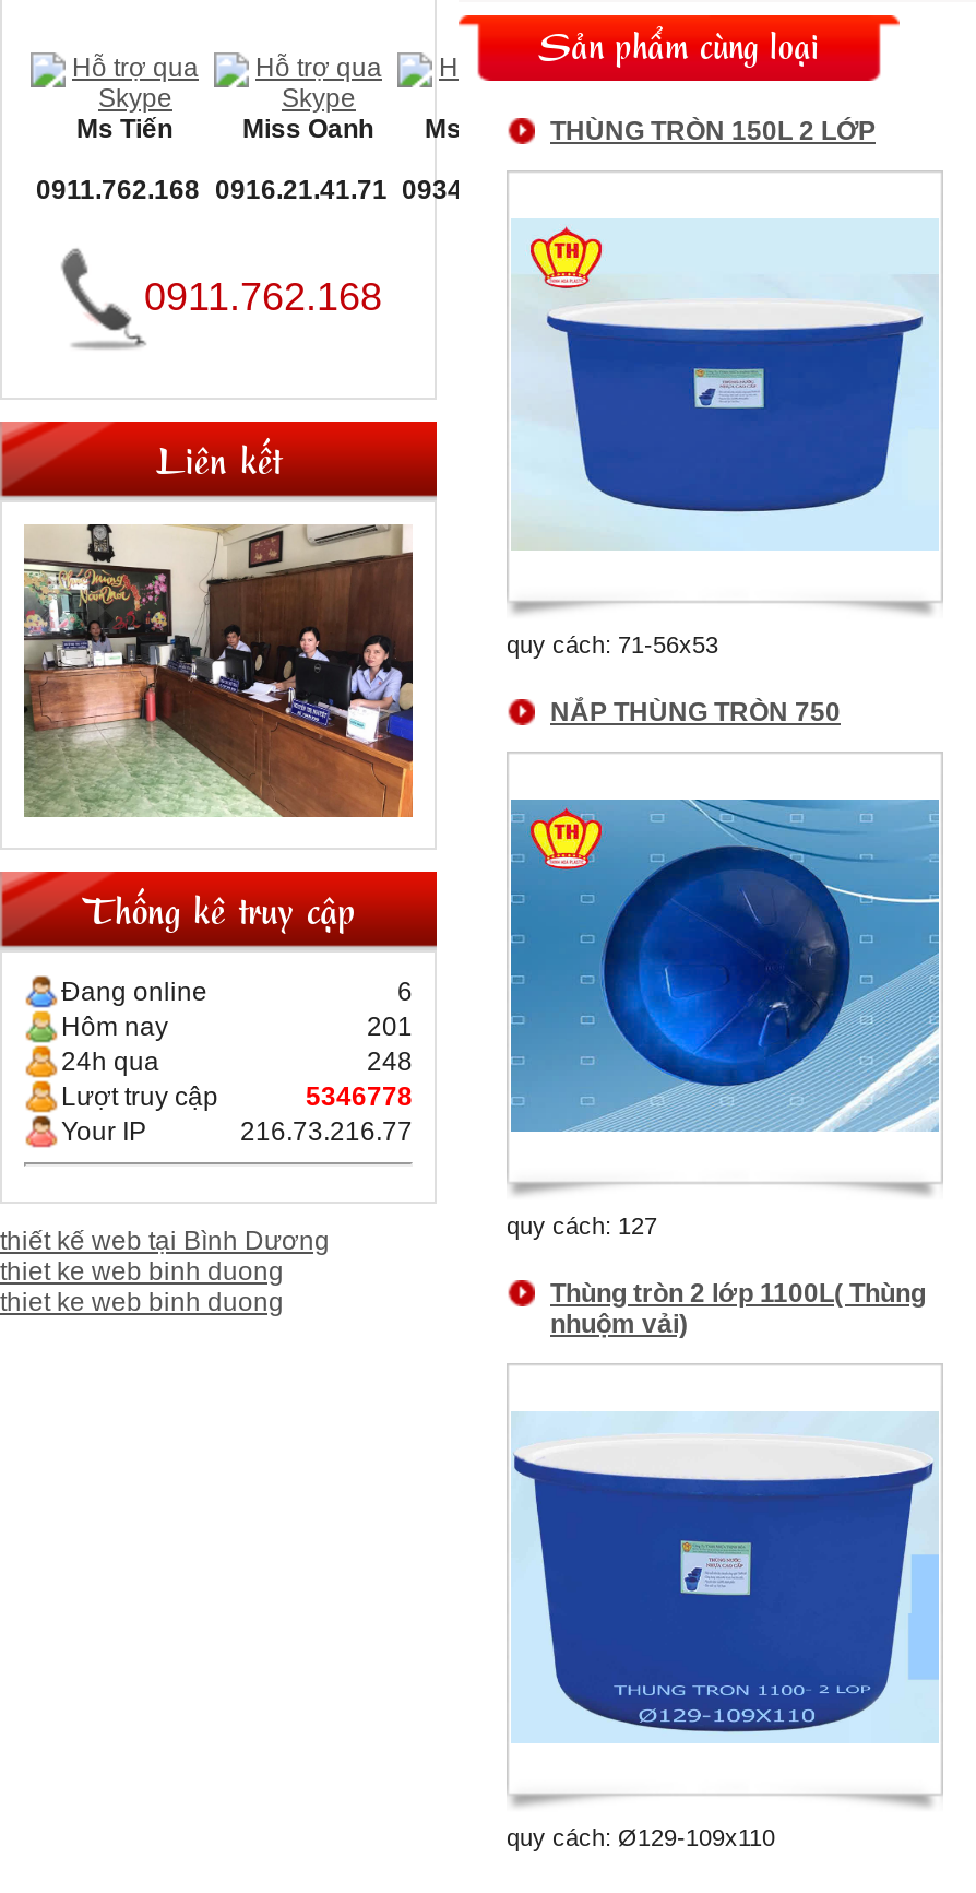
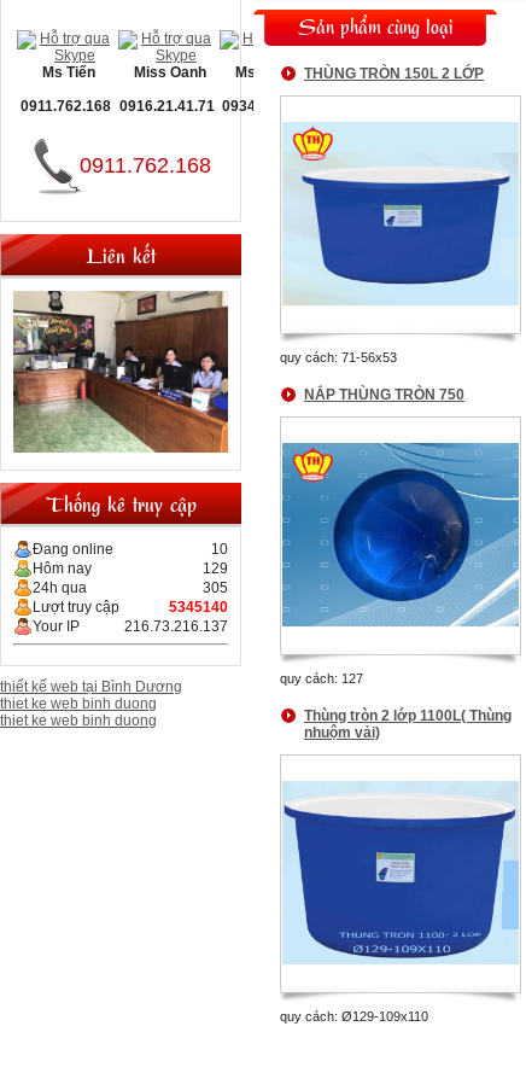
[397,975,413,1006] 6 -> [211,540,228,557] 10
[367,1010,413,1041] 201 -> [203,559,228,576] 129
[367,1045,413,1076] 248 -> [203,579,228,596] 305
[306,1080,413,1111] 5346778 -> [169,598,228,615] 5345140
[240,1115,413,1146] 216.73.216.77 -> [124,617,228,634] 216.73.216.137

